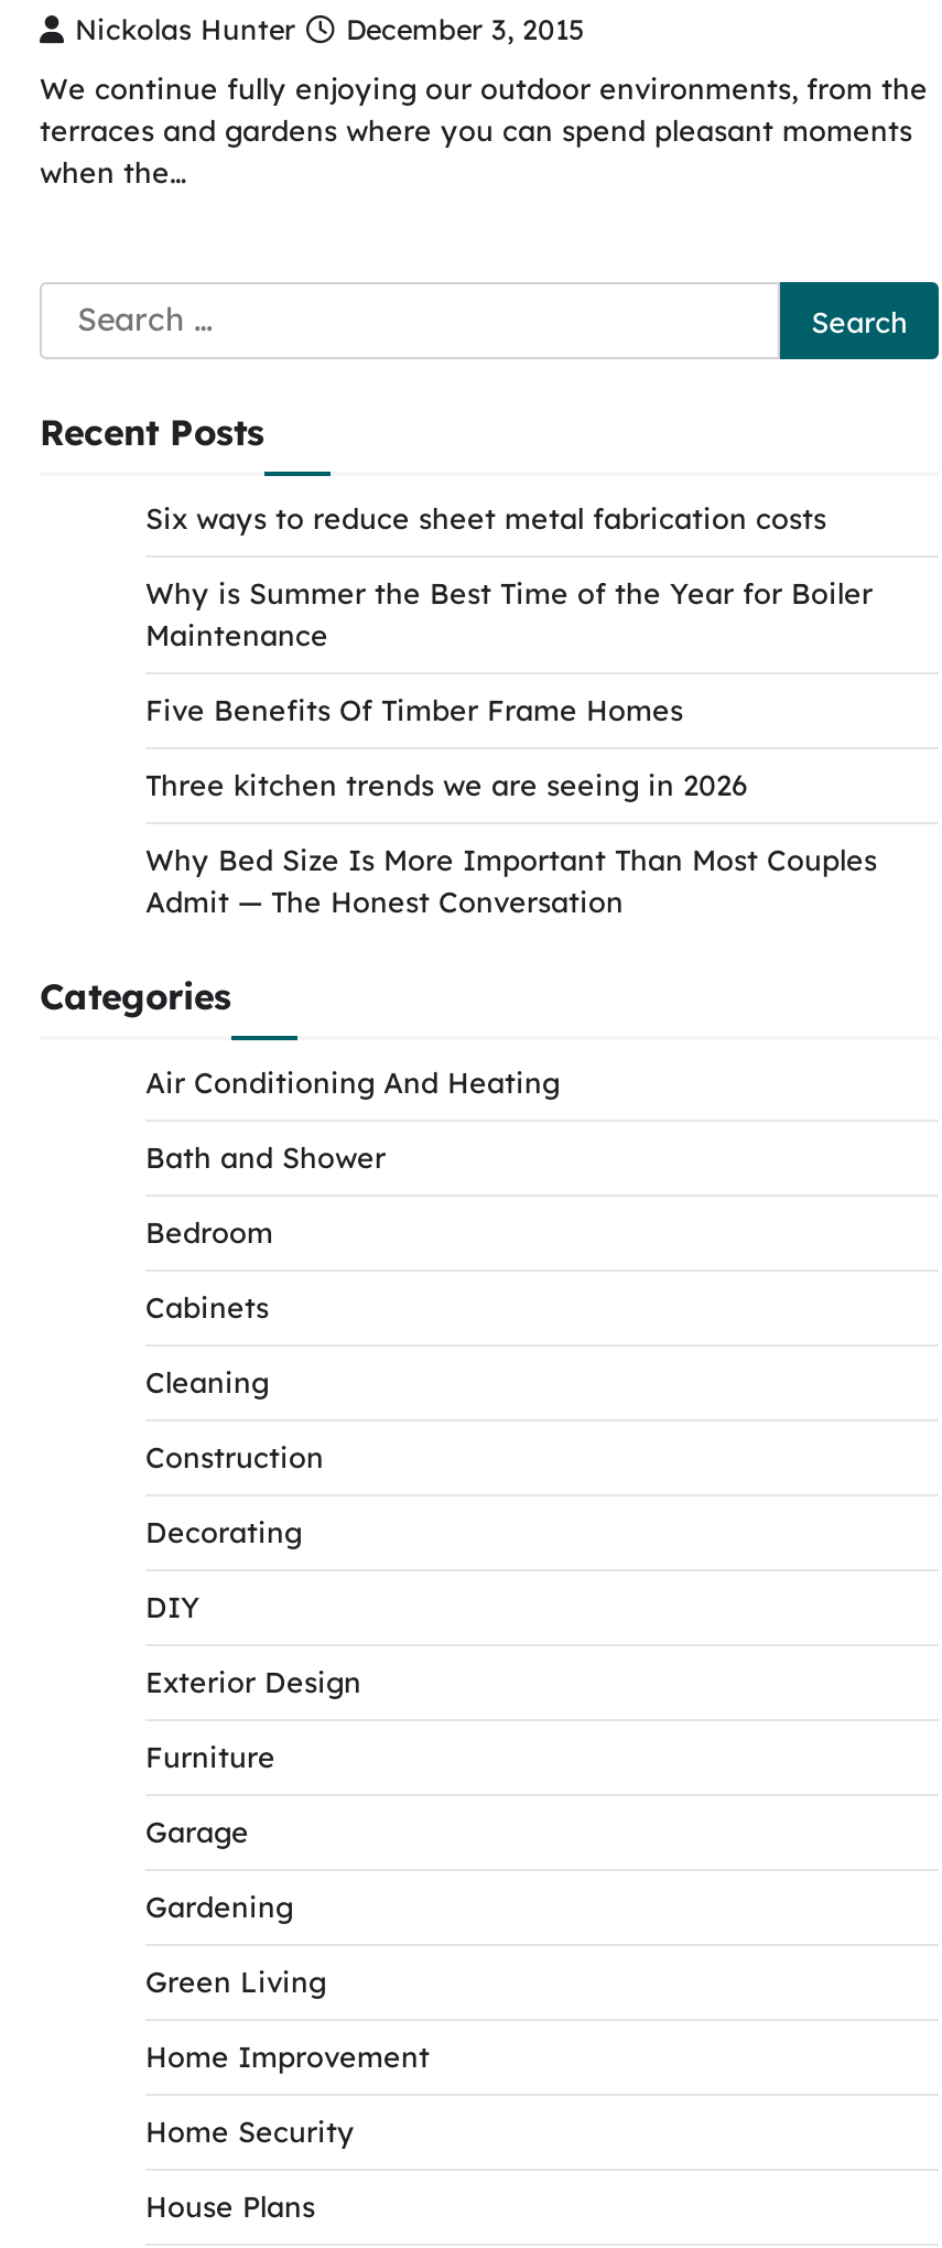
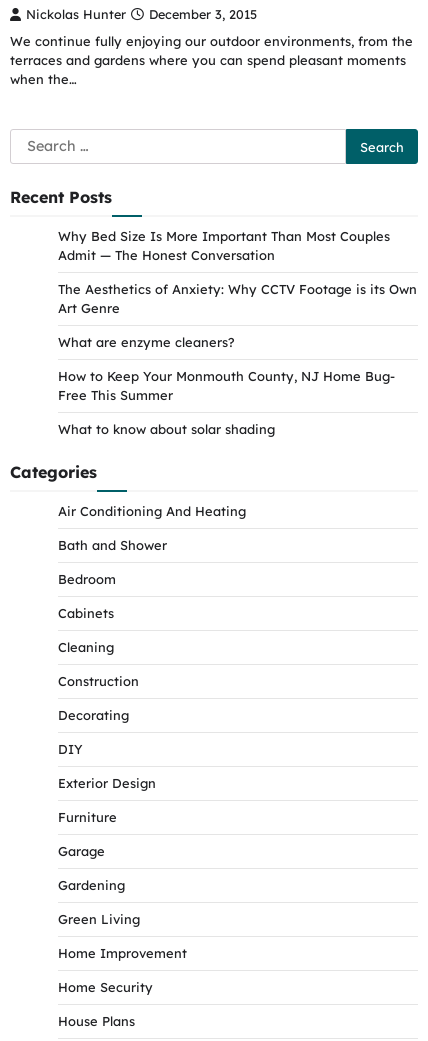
[145,500,873,802] Six ways to reduce sheet metal fabrication costs | Why is Summer the Best Time of the Year for Boiler | Maintenance | Five Benefits Of Timber Frame Homes | Three kitchen trends we are seeing in 2026 -> none
moved [145,842,877,919] -> [58,228,390,263]: Why Bed Size Is More Important Than Most Couples | Admit — The Honest Conversation
none -> [58,281,417,437] The Aesthetics of Anxiety: Why CCTV Footage is its Own | Art Genre | What are enzyme cleaners? | How to Keep Your Monmouth County, NJ Home Bug- | Free This Summer | What to know about solar shading

